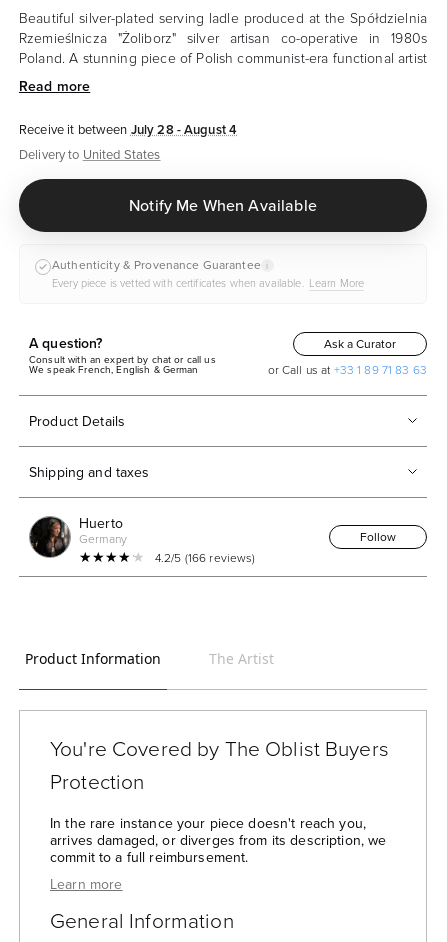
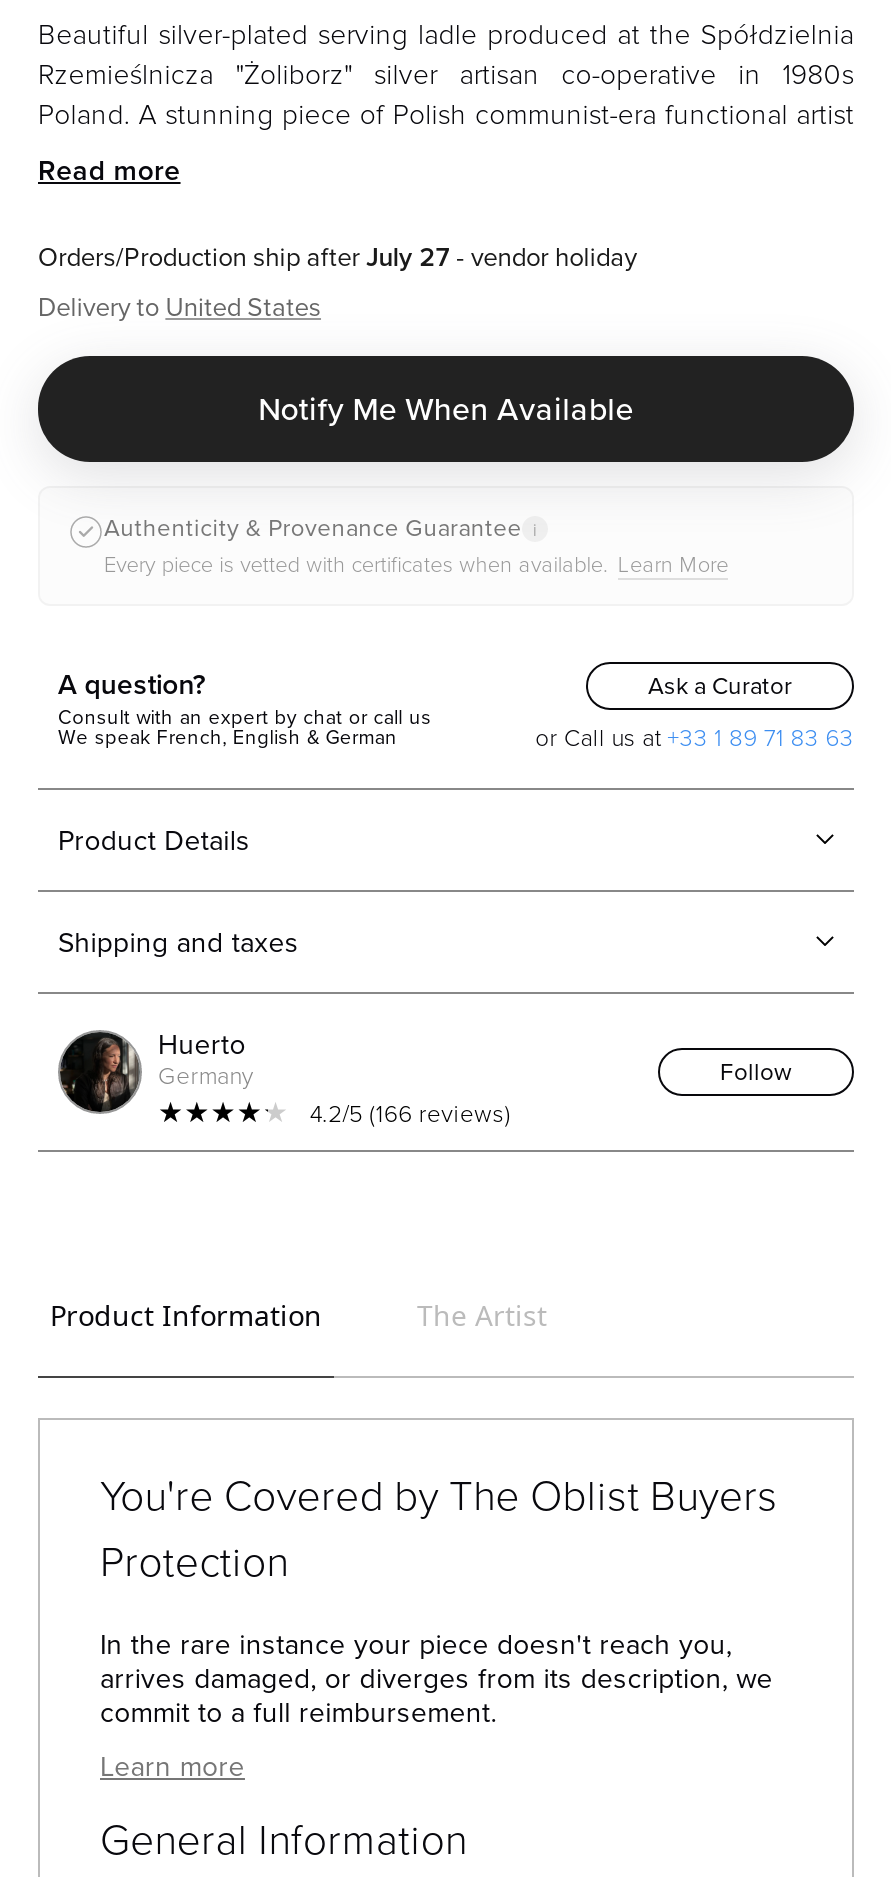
[19,120,237,139] Receive it between July 28 - August 4 -> [38,238,637,276] Orders/Production ship after July 27 - vendor holiday

